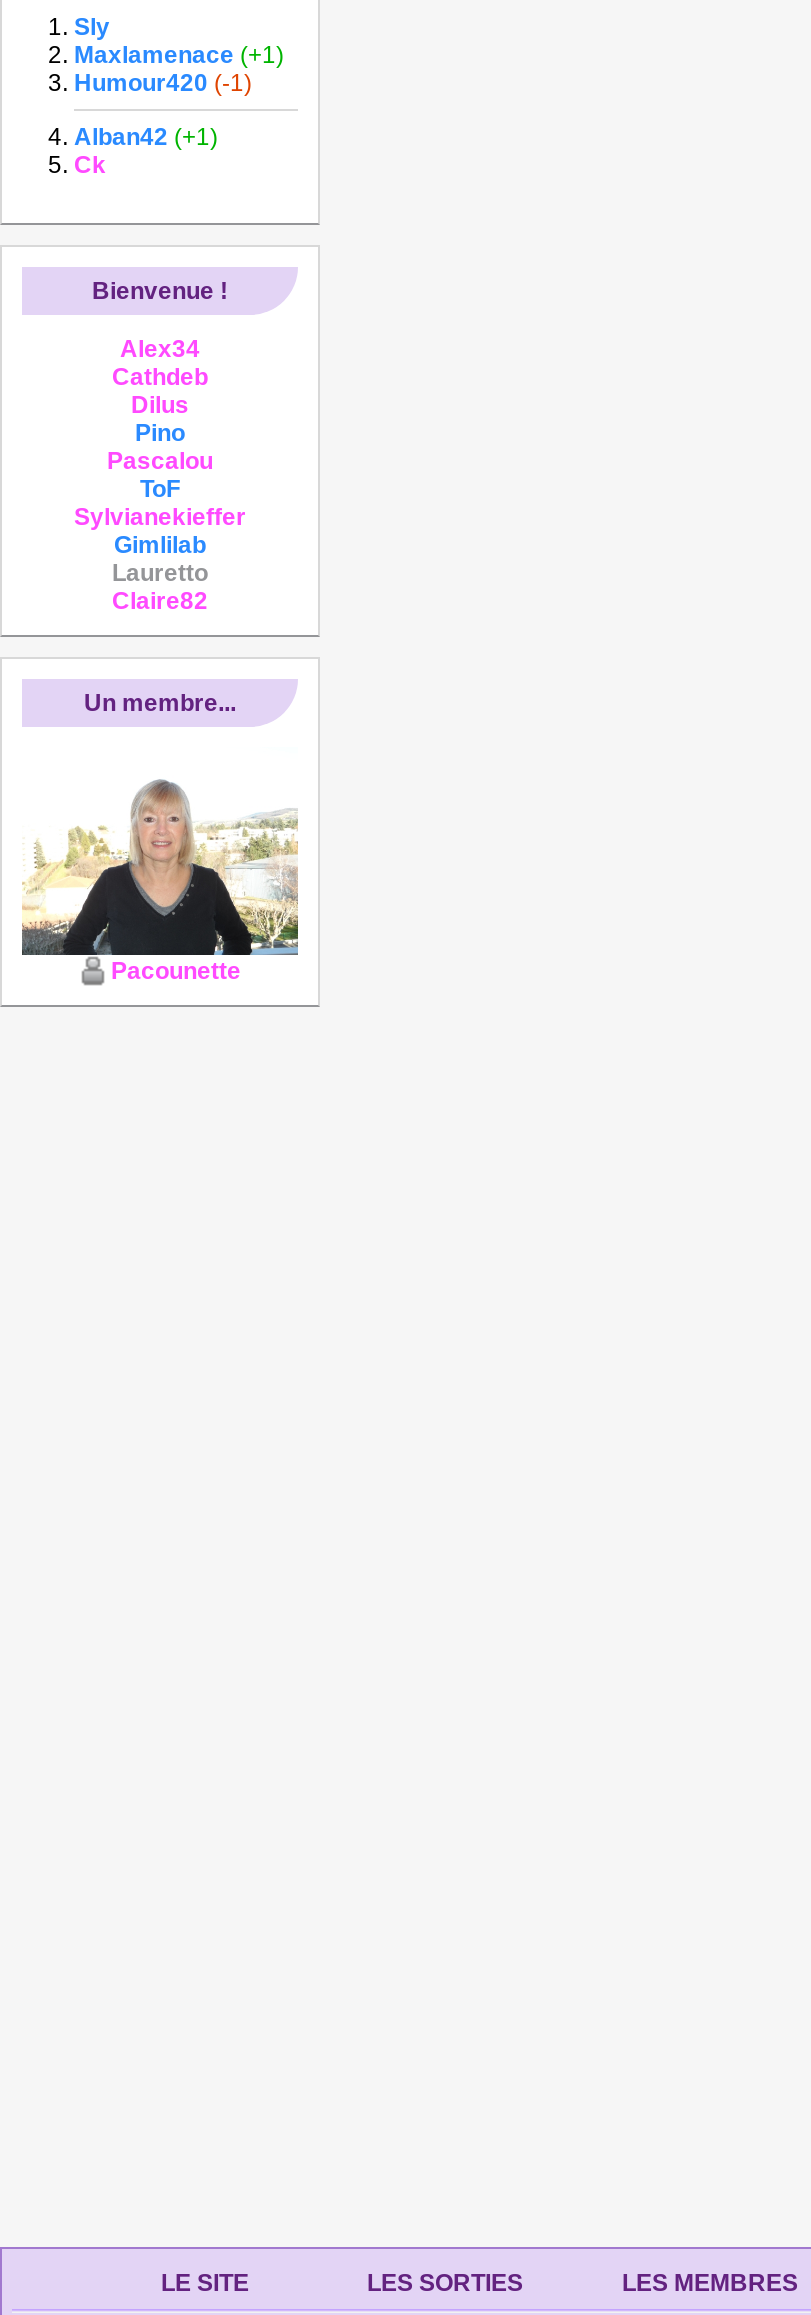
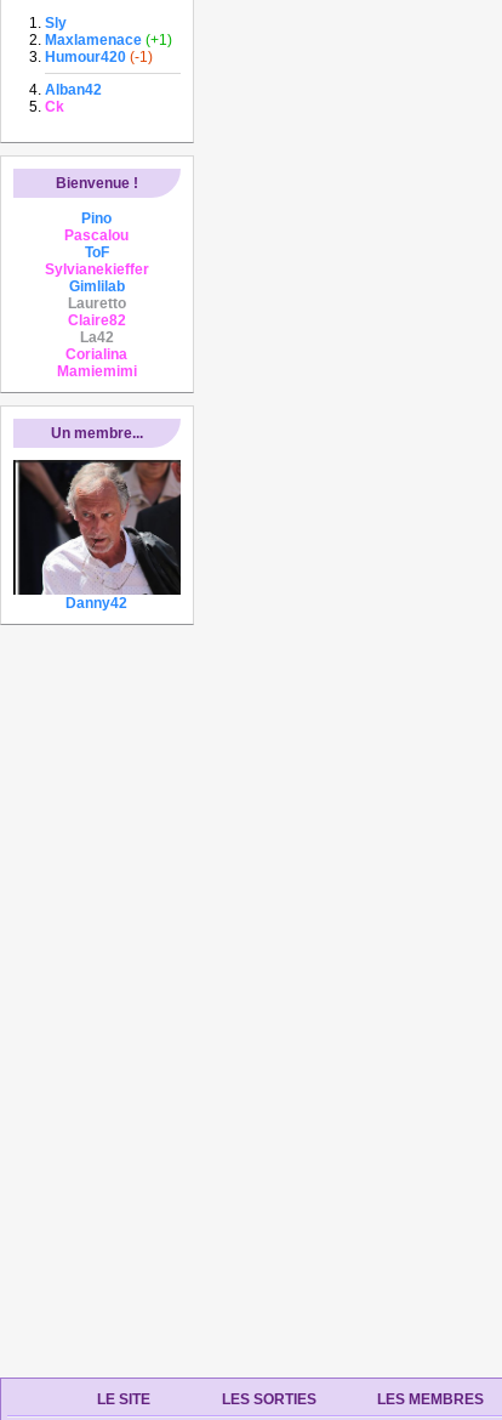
[74,123,218,151] Alban42 (+1) -> [45,81,102,98] Alban42
[112,335,208,419] Alex34 | Cathdeb | Dilus -> none
moved [74,419,246,615] -> [45,210,149,329]: Pino | Pascalou | ToF | Sylvianekieffer | Gimlilab | Lauretto | Claire82
none -> [57,329,137,380] La42 | Corialina | Mamiemimi
[20,747,300,984] [image] | Pacounette -> [12,459,182,612] [image] | Danny42

